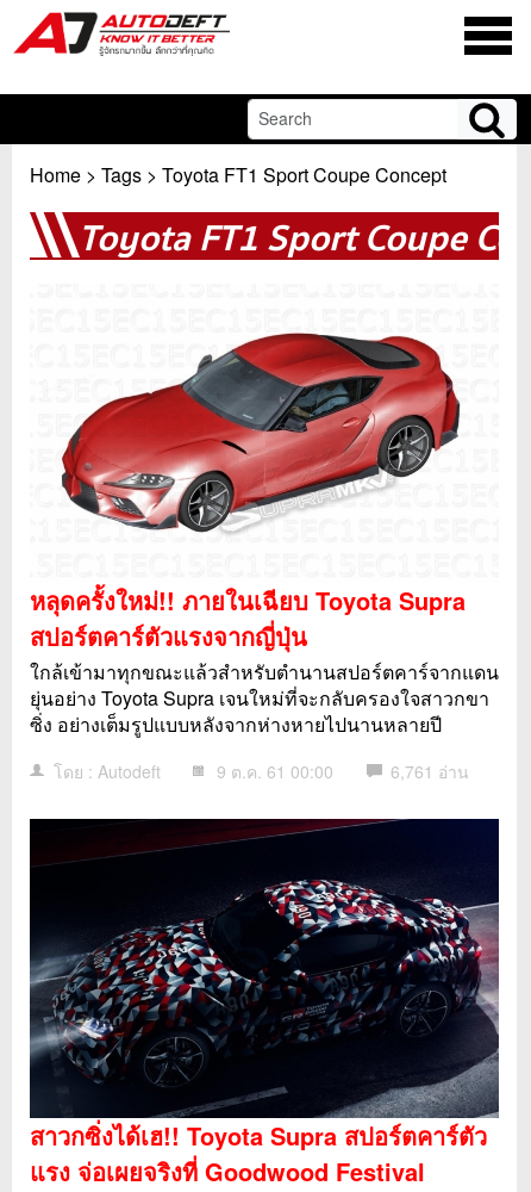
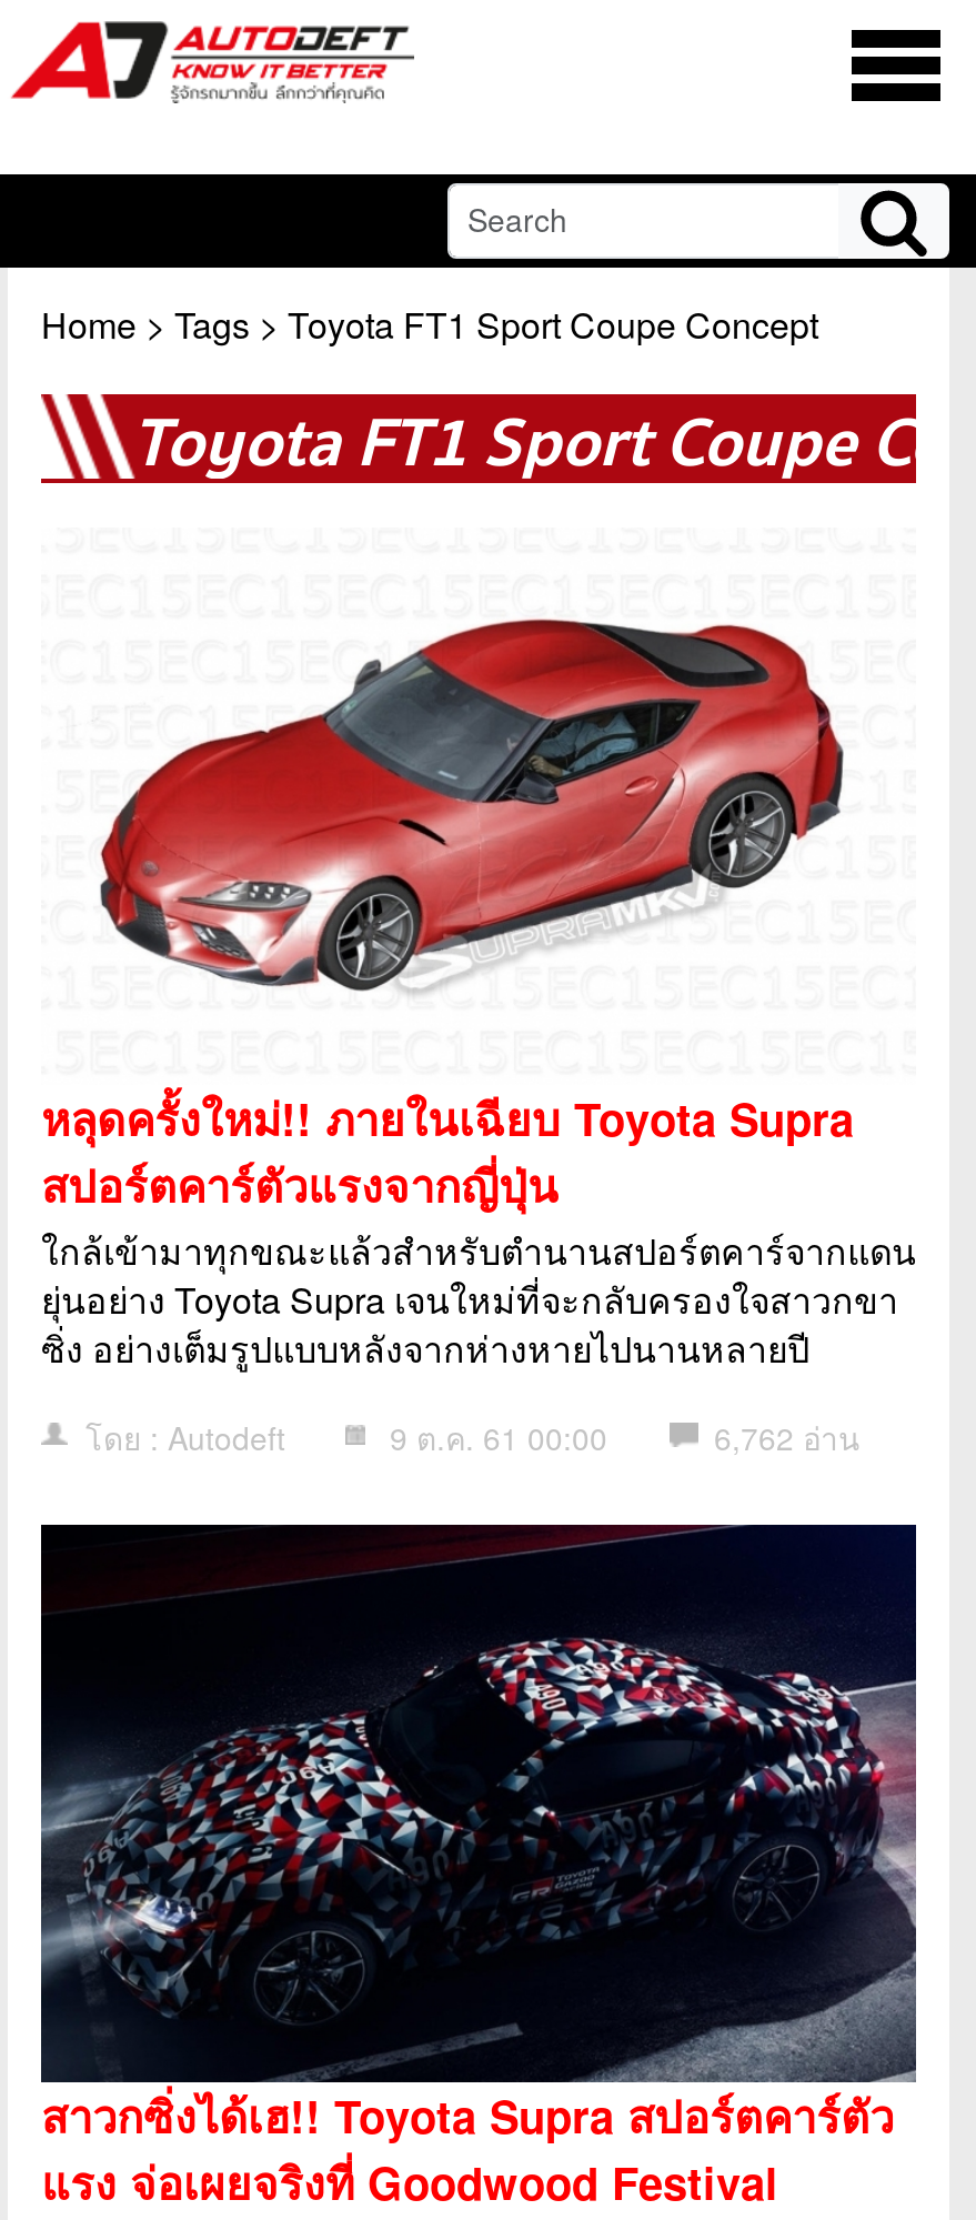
[391,760,469,784] 6,761 อ่าน -> [714,1415,861,1459] 6,762 อ่าน

